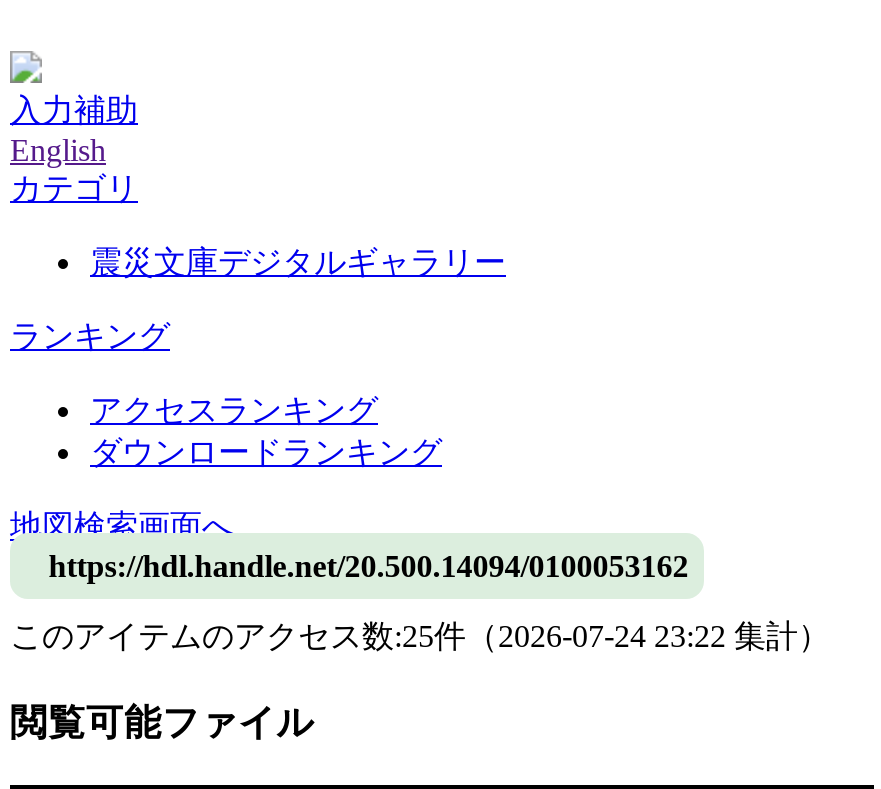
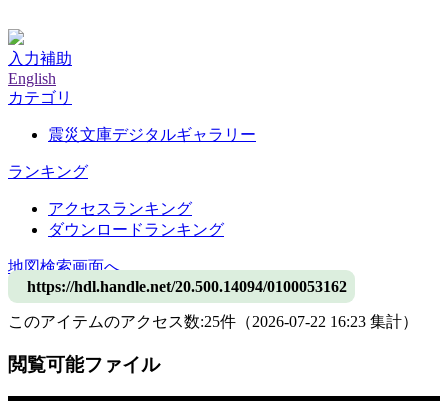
[10,619,830,653] このアイテムのアクセス数:25件（2026-07-24 23:22 集計） -> [8,313,418,330] このアイテムのアクセス数:25件（2026-07-22 16:23 集計）

